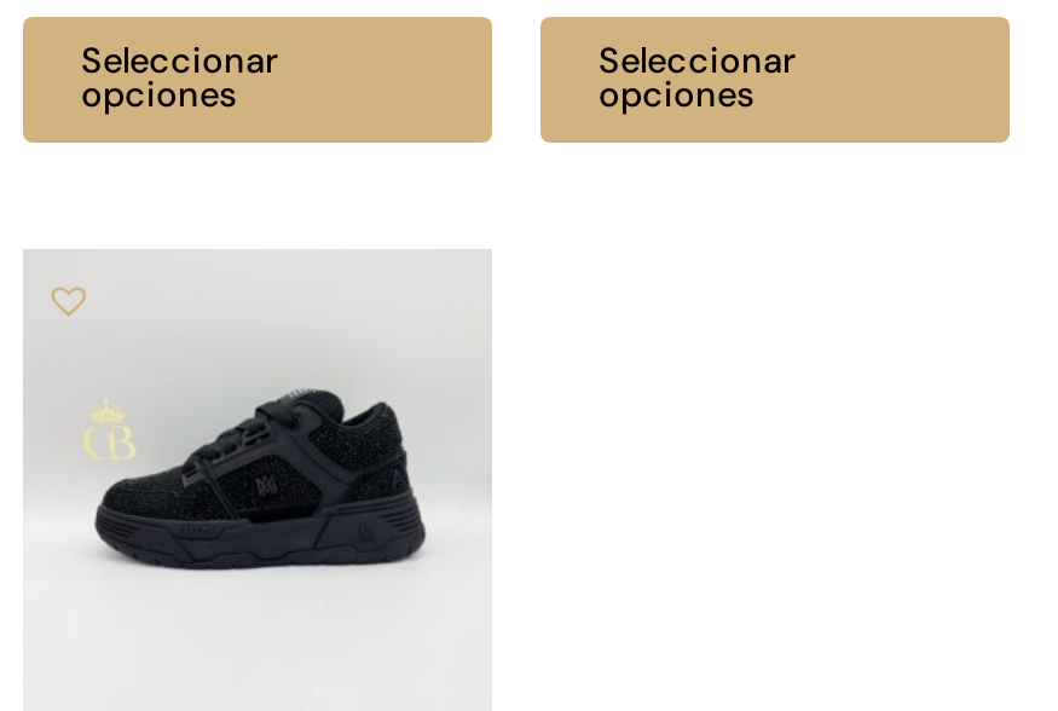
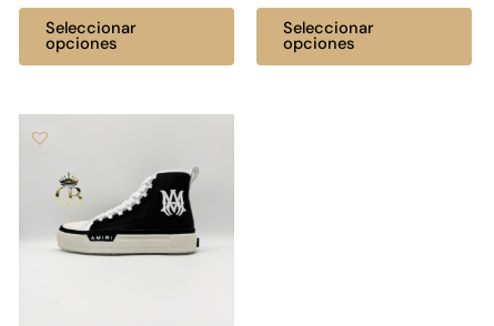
[93,368,427,573] [image] -> [52,167,203,262] [image]

